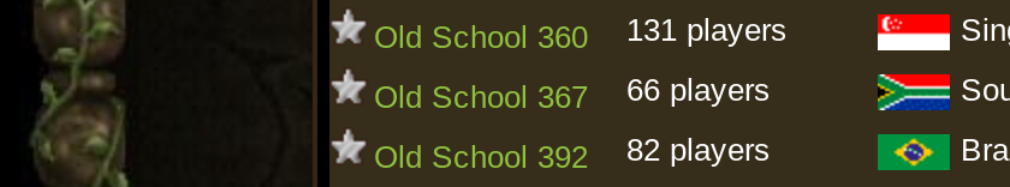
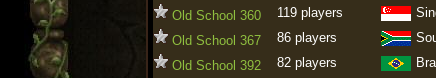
[374,12,788,55] Old School 360 131 players -> [171,5,342,23] Old School 360 119 players
[374,72,771,115] Old School 367 66 players -> [171,30,336,48] Old School 367 86 players

